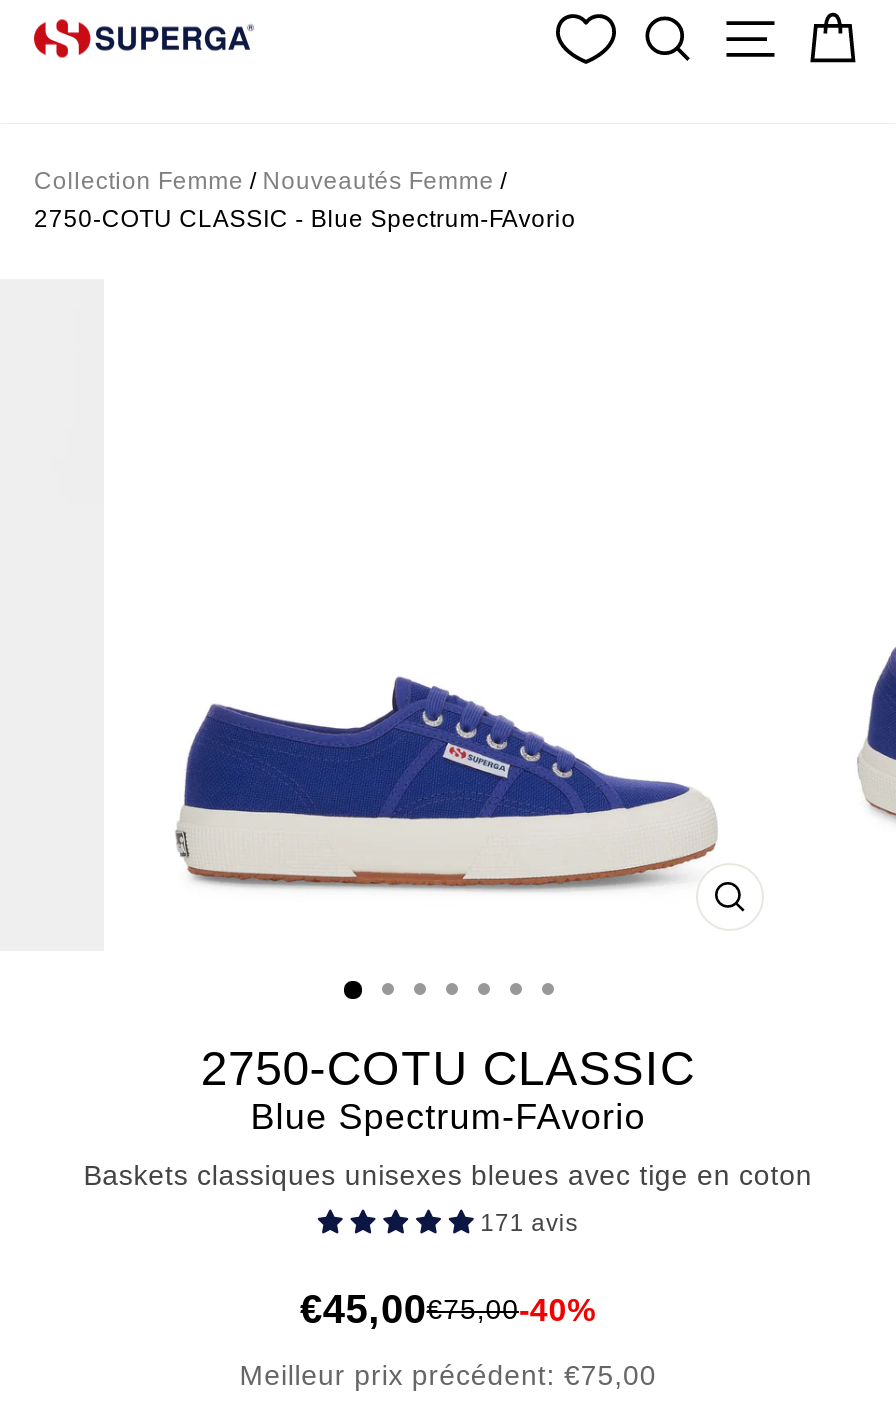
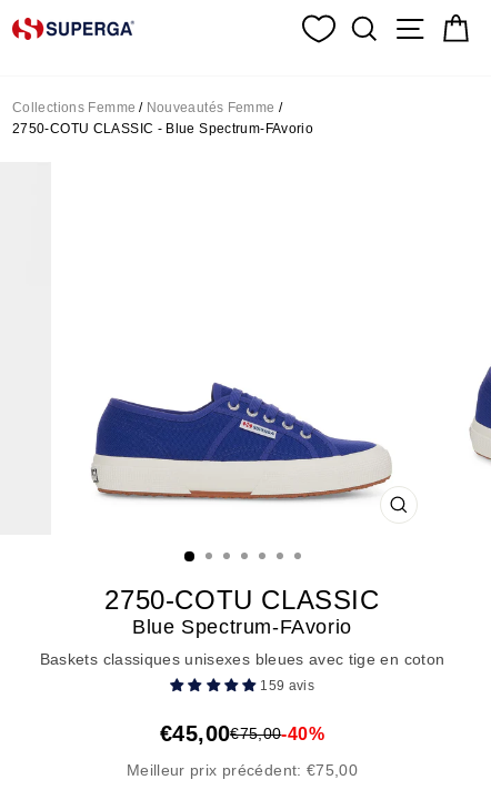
[34,167,507,195] Collection Femme / Nouveautés Femme / -> [12,100,282,115] Collections Femme / Nouveautés Femme /
[480,1209,578,1237] 171 avis -> [260,678,314,693] 159 avis

